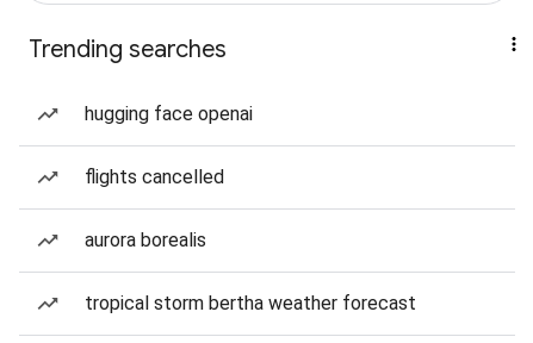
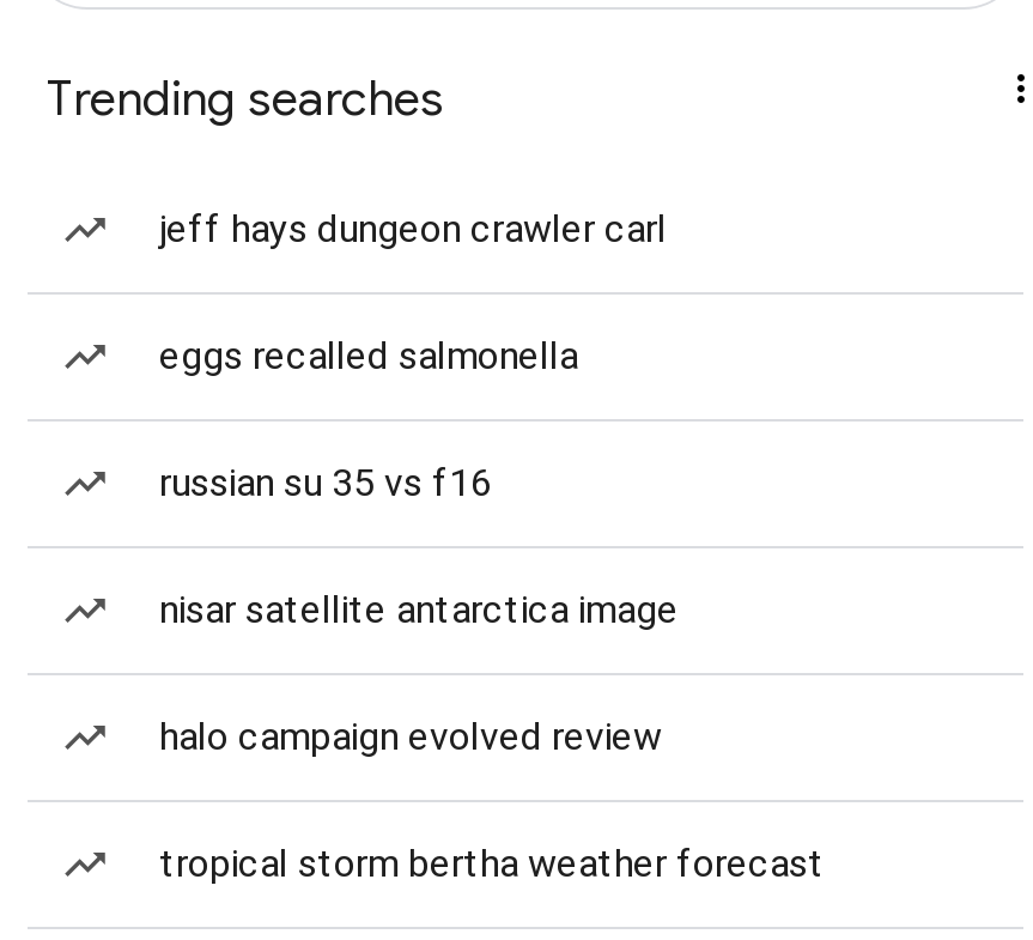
[85,102,253,251] hugging face openai | flights cancelled | aurora borealis -> [159,206,679,759] jeff hays dungeon crawler carl | eggs recalled salmonella | russian su 35 vs f16 | nisar satellite antarctica image | halo campaign evolved review

